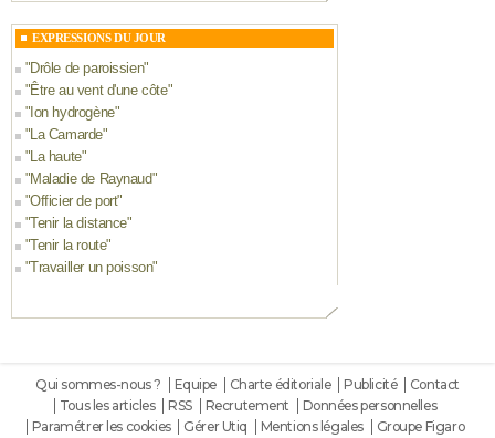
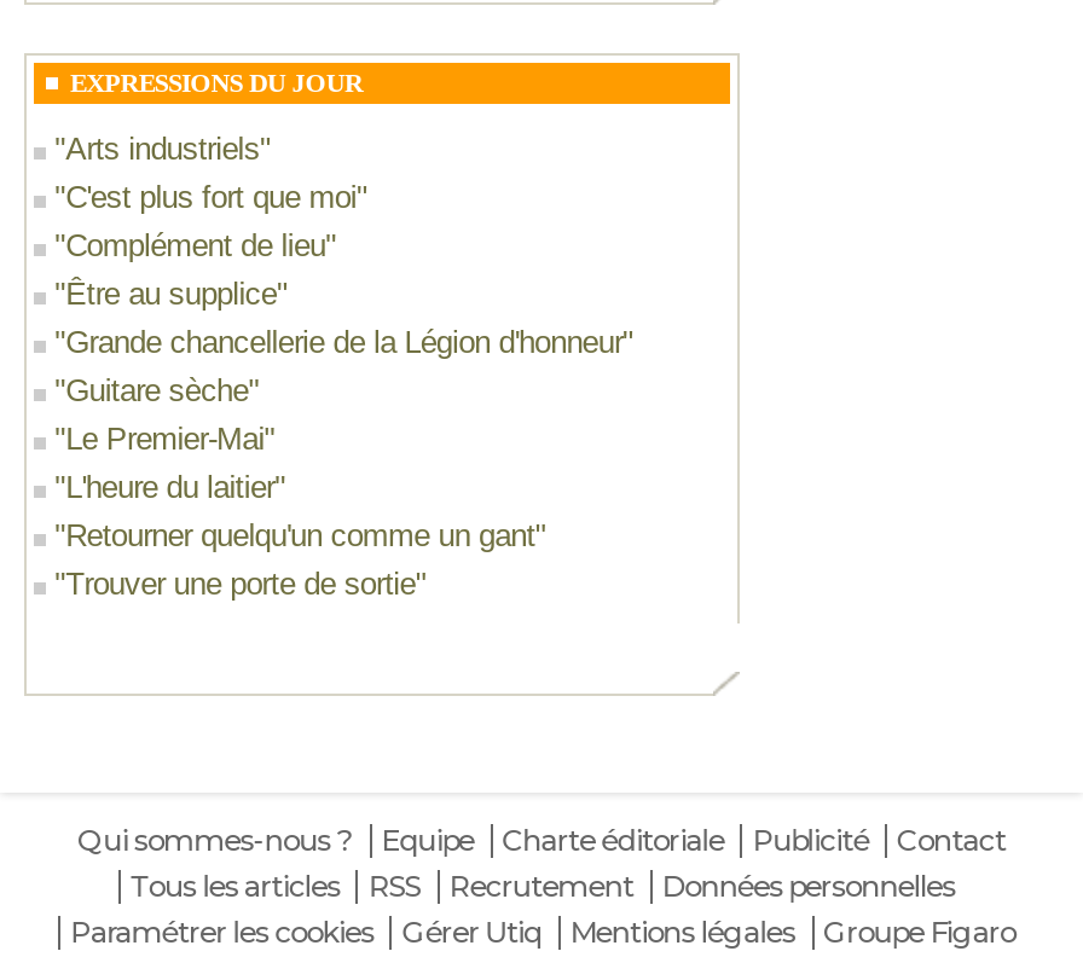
[21,60,172,275] "Drôle de paroissien" | "Être au vent d'une côte" | "Ion hydrogène" | "La Camarde" | "La haute" | "Maladie de Raynaud" | "Officier de port" | "Tenir la distance" | "Tenir la route" | "Travailler un poisson" -> [46,130,634,602] "Arts industriels" | "C'est plus fort que moi" | "Complément de lieu" | "Être au supplice" | "Grande chancellerie de la Légion d'honneur" | "Guitare sèche" | "Le Premier-Mai" | "L'heure du laitier" | "Retourner quelqu'un comme un gant" | "Trouver une porte de sortie"

